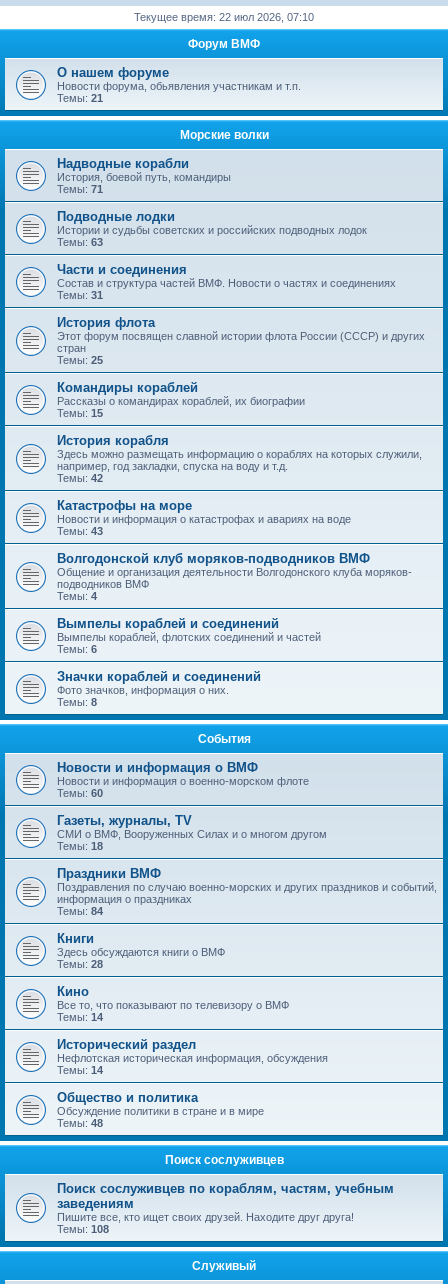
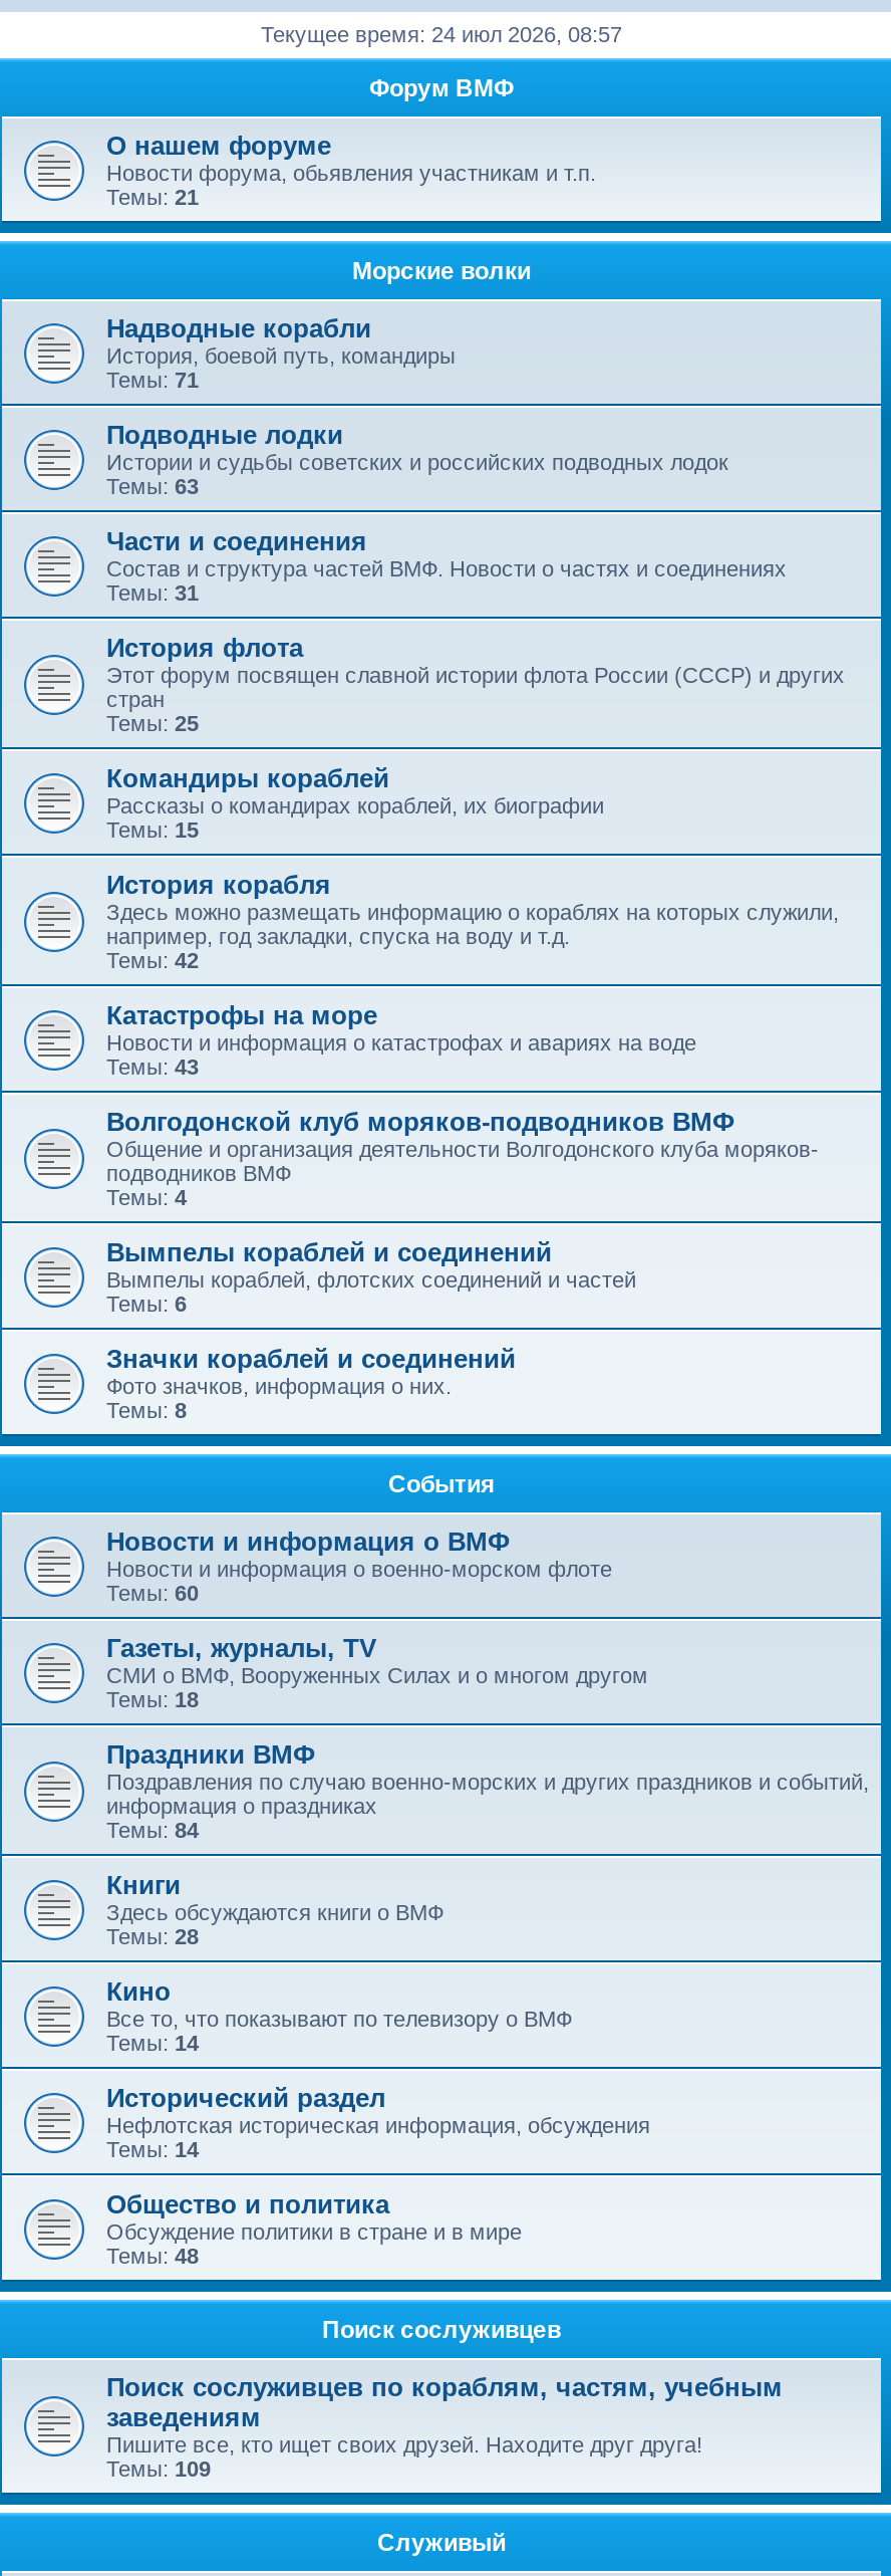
[134,11,314,23] Текущее время: 22 июл 2026, 07:10 -> [261,22,622,46] Текущее время: 24 июл 2026, 08:57
[57,1223,109,1235] Темы: 108 -> [106,2456,211,2481] Темы: 109

